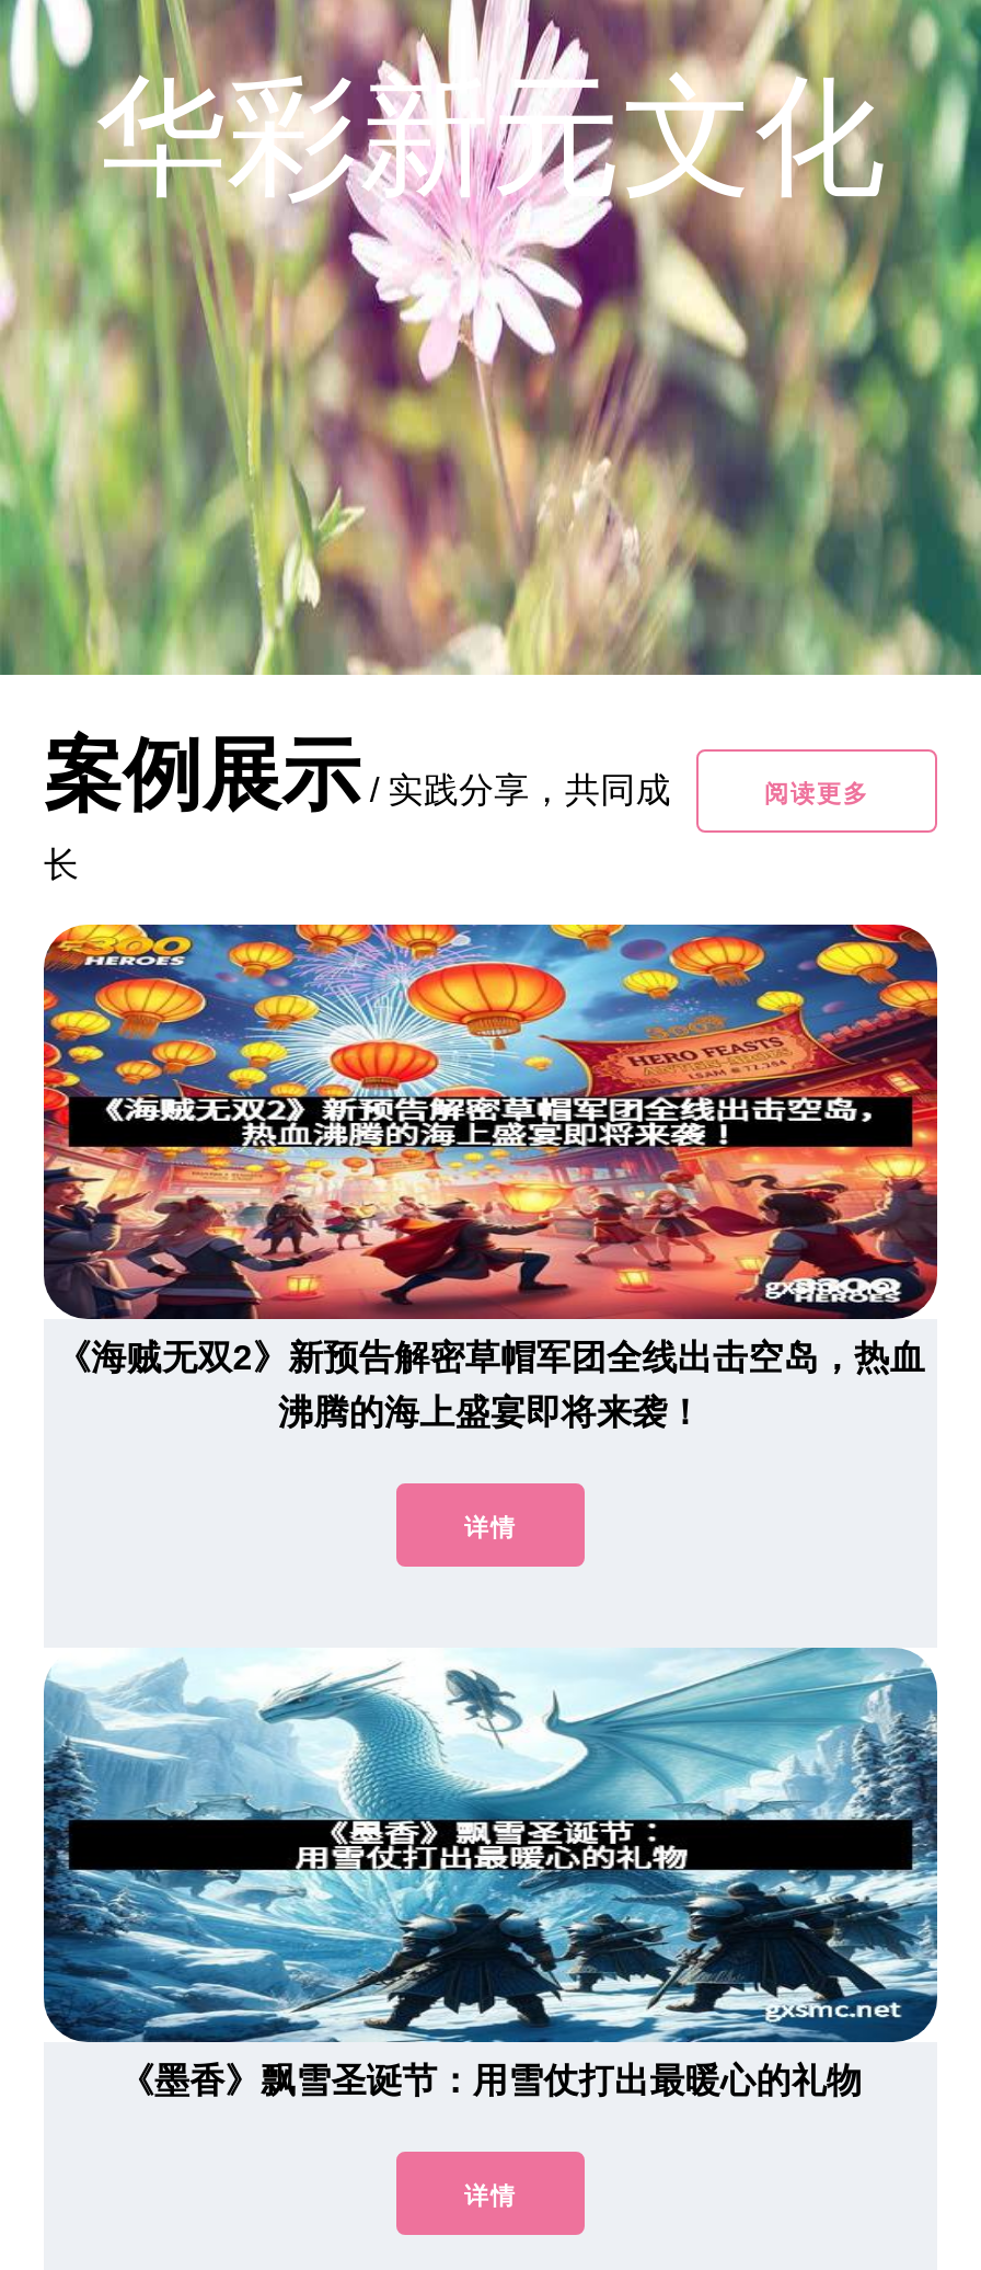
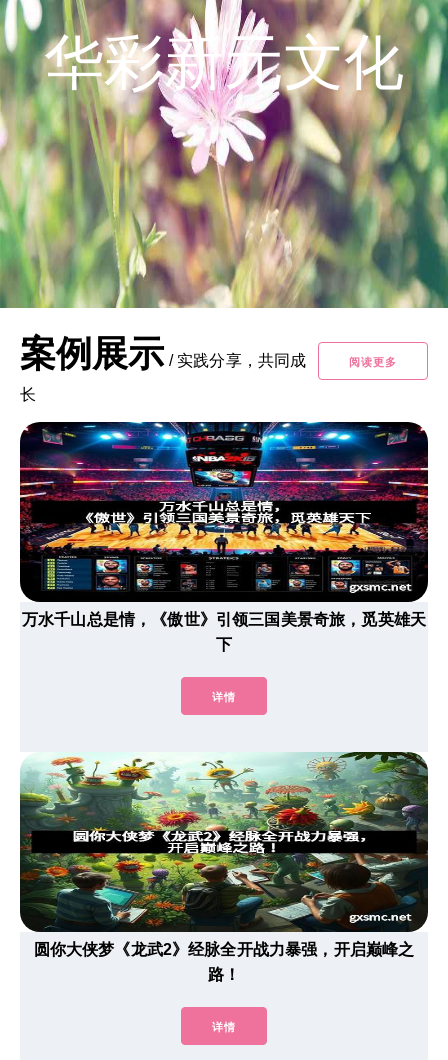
[42,922,939,1376] [image] | 《海贼无双2》新预告解密草帽军团全线出击空岛，热血 -> [19,421,429,628] [image] | 万水千山总是情，《傲世》引领三国美景奇旅，觅英雄天
[278,1394,703,1431] 沸腾的海上盛宴即将来袭！ -> [216,636,232,653] 下
[42,1646,939,2099] [image] | 《墨香》飘雪圣诞节：用雪仗打出最暖心的礼物 -> [19,751,429,983] [image] | 圆你大侠梦《龙武2》经脉全开战力暴强，开启巅峰之 | 路！

